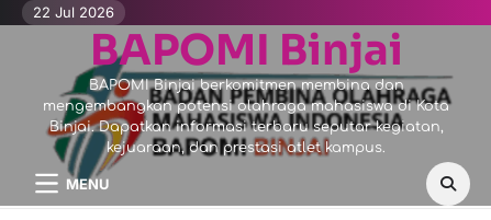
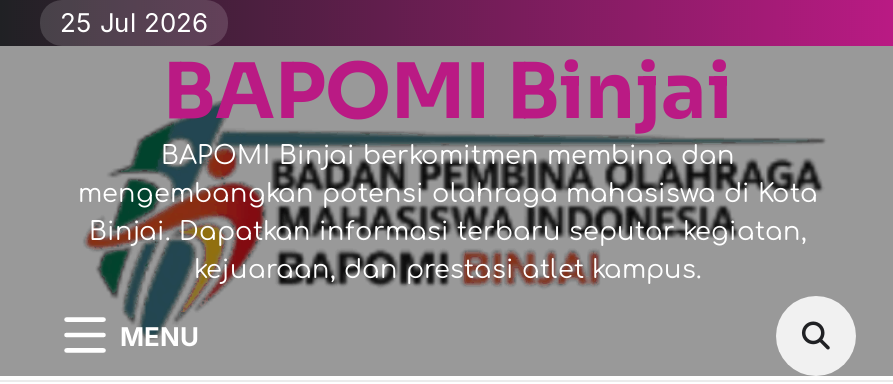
[33,3,114,21] 22 Jul 2026 -> [60,6,208,38] 25 Jul 2026

